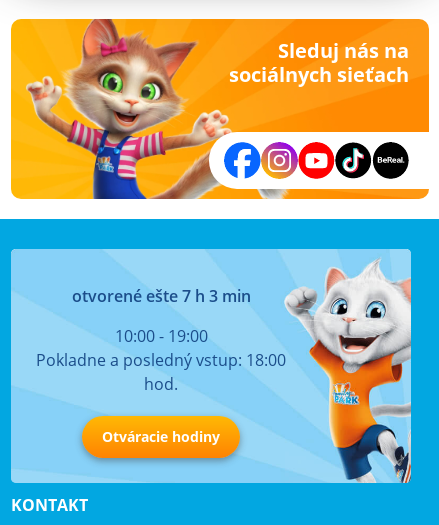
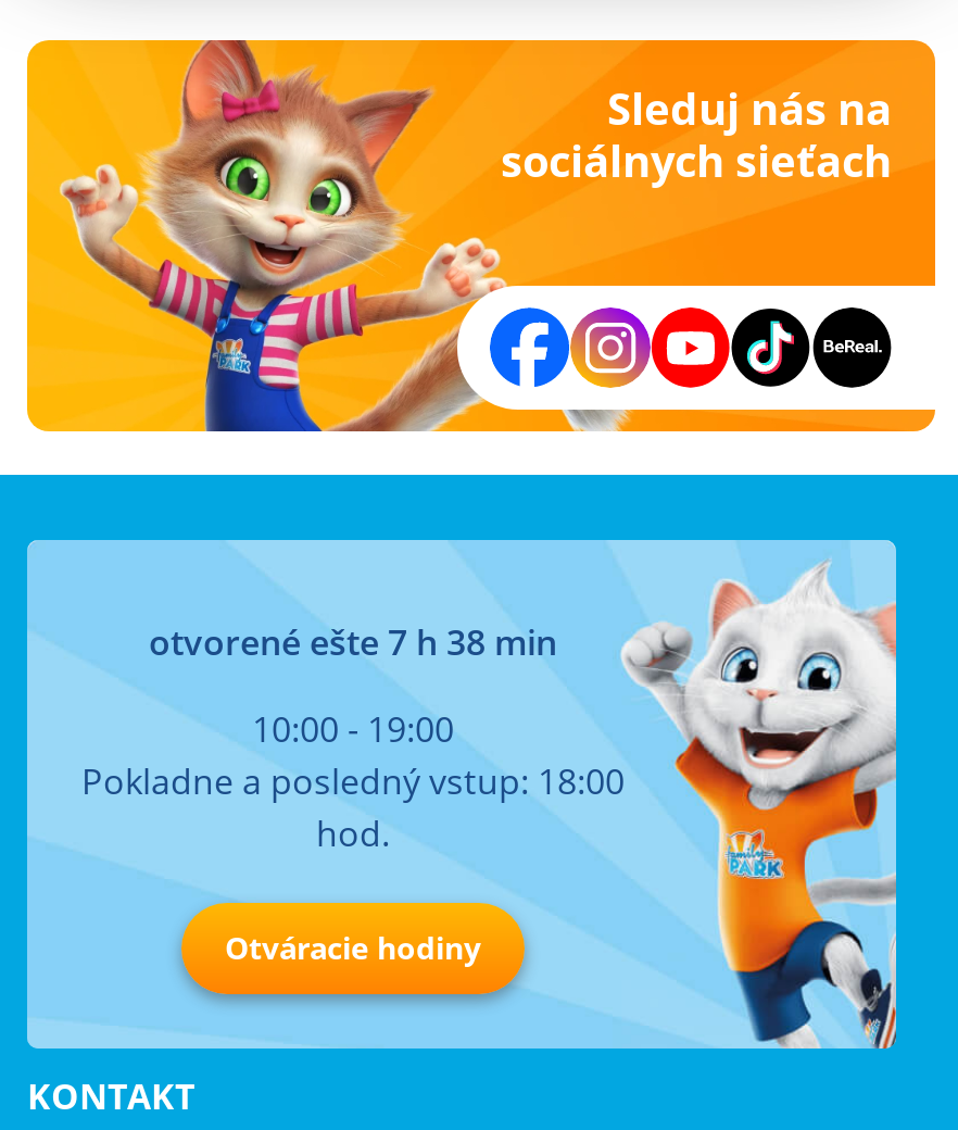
[71,285,250,307] otvorené ešte 7 h 3 min -> [149,618,557,666] otvorené ešte 7 h 38 min

